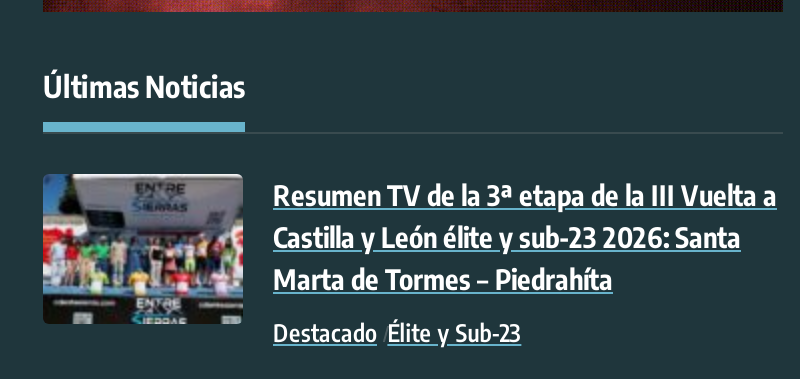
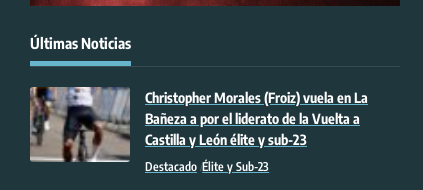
[41,172,777,326] [image] | Resumen TV de la 3ª etapa de la III Vuelta a | Castilla y León élite y sub-23 2026: Santa | Marta de Tormes – Piedrahíta -> [29,86,368,163] [image] | Christopher Morales (Froiz) vuela en La | Bañeza a por el liderato de la Vuelta a | Castilla y León élite y sub-23

